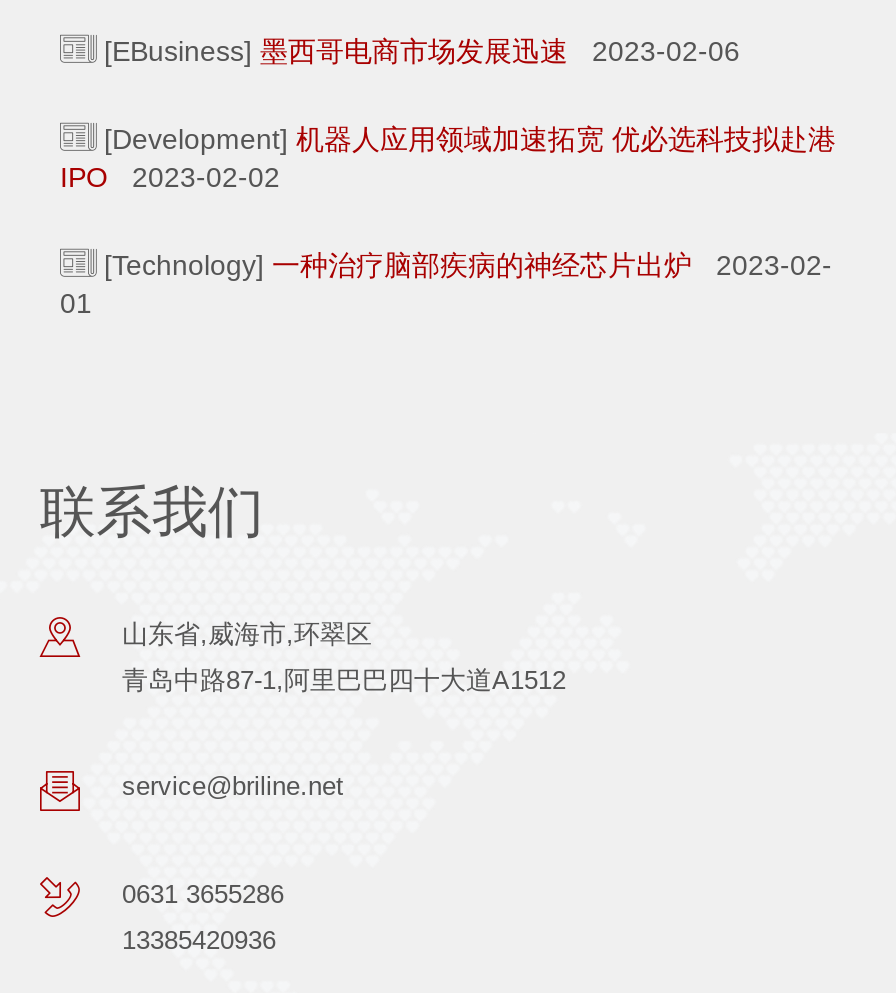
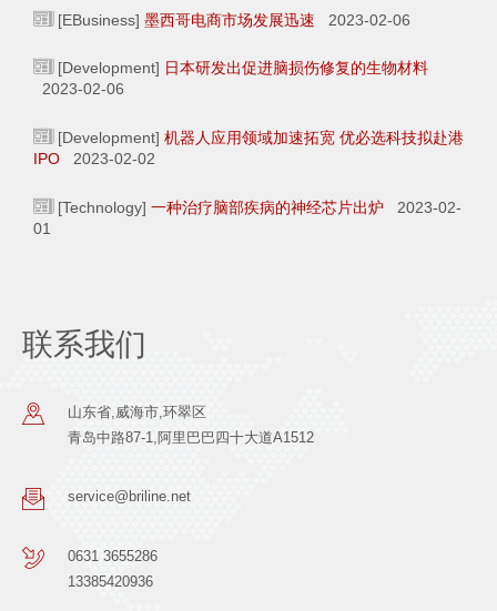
none -> [33,59,428,98] [Development]日本研发出促进脑损伤修复的生物材料 | 2023-02-06

